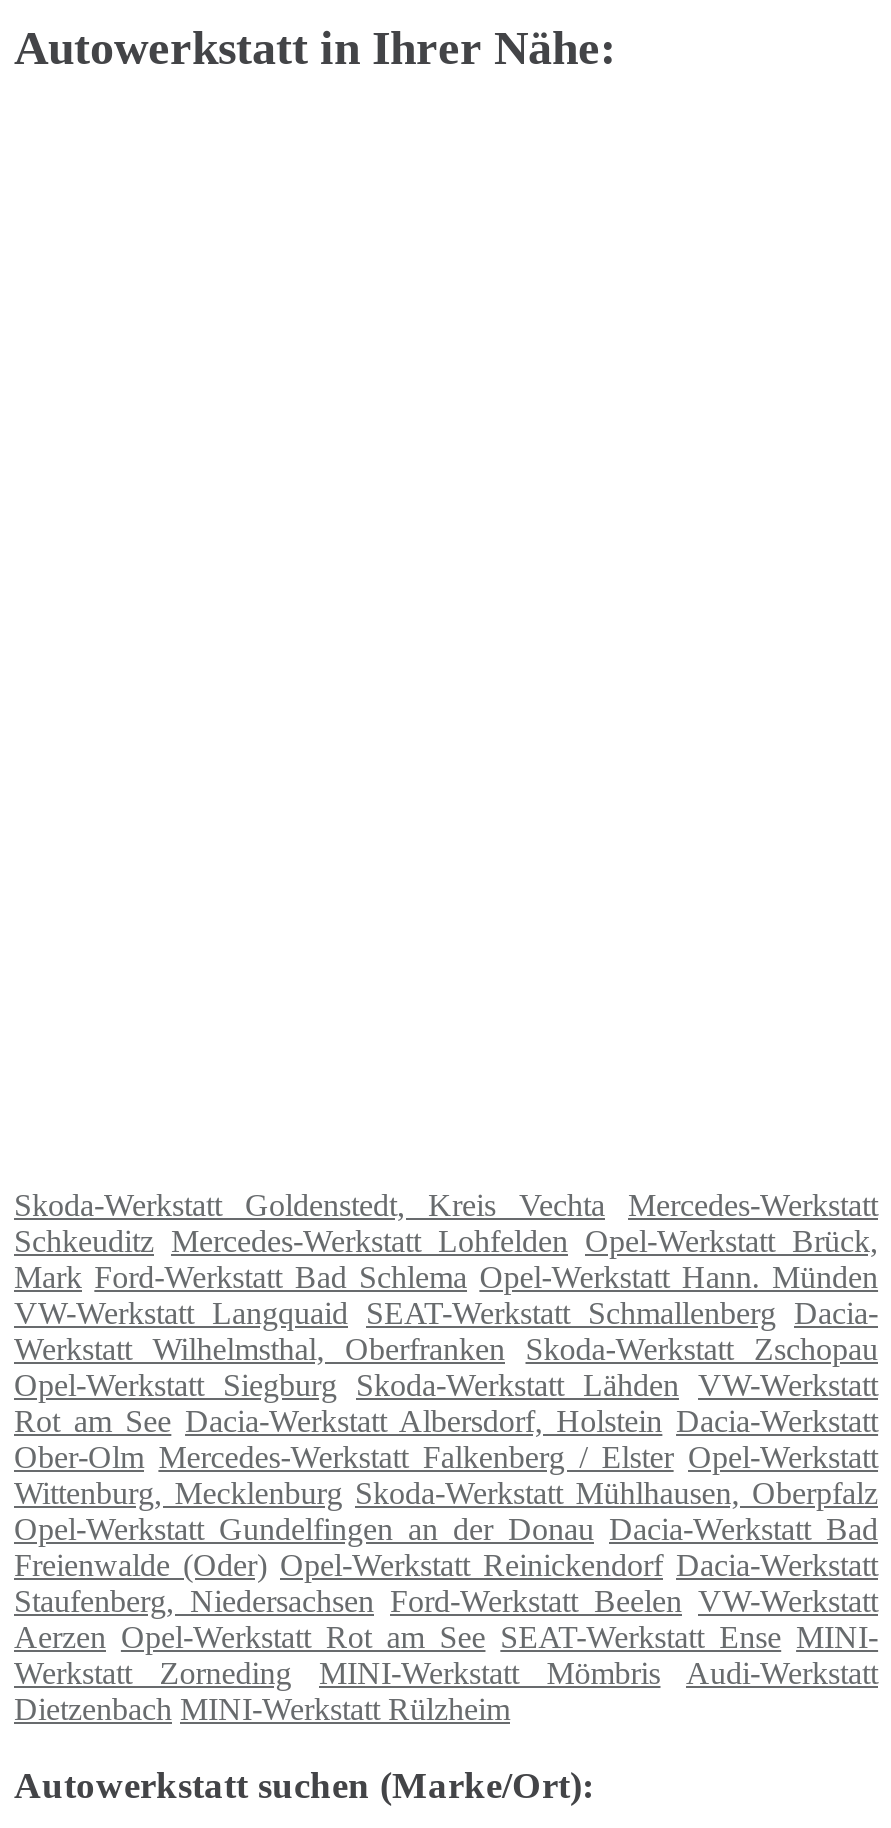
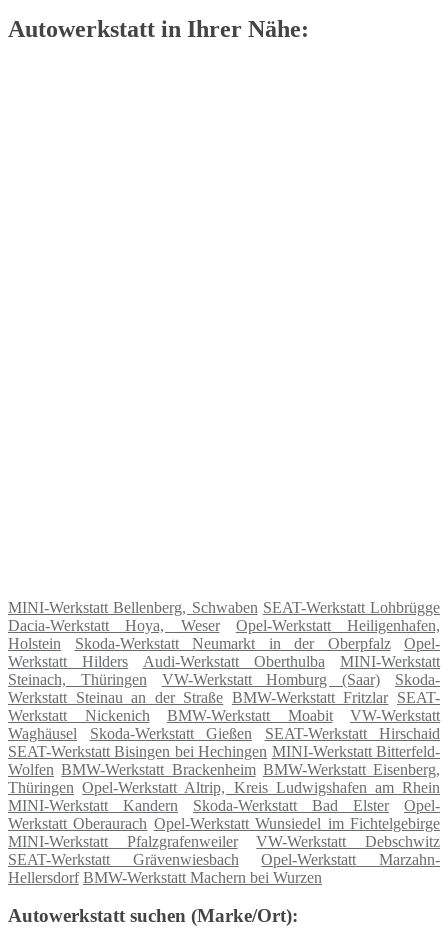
[14,1187,878,1725] Skoda-Werkstatt Goldenstedt, Kreis Vechta | Mercedes-Werkstatt | Schkeuditz Mercedes-Werkstatt Lohfelden Opel-Werkstatt Brück, | Mark Ford-Werkstatt Bad Schlema Opel-Werkstatt Hann. Münden | VW-Werkstatt Langquaid SEAT-Werkstatt Schmallenberg Dacia- | Werkstatt Wilhelmsthal, Oberfranken | Skoda-Werkstatt Zschopau | Opel-Werkstatt Siegburg Skoda-Werkstatt Lähden VW-Werkstatt | Rot am See Dacia-Werkstatt Albersdorf, Holstein Dacia-Werkstatt | Ober-Olm Mercedes-Werkstatt Falkenberg / Elster Opel-Werkstatt | Wittenburg, Mecklenburg Skoda-Werkstatt Mühlhausen, Oberpfalz | Opel-Werkstatt Gundelfingen an der Donau Dacia-Werkstatt Bad | Freienwalde (Oder) Opel-Werkstatt Reinickendorf Dacia-Werkstatt | Staufenberg, Niedersachsen Ford-Werkstatt Beelen VW-Werkstatt | Aerzen Opel-Werkstatt Rot am See SEAT-Werkstatt Ense MINI- | Werkstatt Zorneding | MINI-Werkstatt Mömbris | Audi-Werkstatt | Dietzenbach MINI-Werkstatt Rülzheim -> [8,598,440,885] MINI-Werkstatt Bellenberg, Schwaben SEAT-Werkstatt Lohbrügge | Dacia-Werkstatt Hoya, Weser | Opel-Werkstatt Heiligenhafen, | Holstein | Skoda-Werkstatt Neumarkt in der Oberpfalz | Opel- | Werkstatt Hilders | Audi-Werkstatt Oberthulba | MINI-Werkstatt | Steinach, Thüringen | VW-Werkstatt Homburg (Saar) | Skoda- | Werkstatt Steinau an der Straße BMW-Werkstatt Fritzlar SEAT- | Werkstatt Nickenich | BMW-Werkstatt Moabit | VW-Werkstatt | Waghäusel | Skoda-Werkstatt Gießen | SEAT-Werkstatt Hirschaid | SEAT-Werkstatt Bisingen bei Hechingen MINI-Werkstatt Bitterfeld- | Wolfen BMW-Werkstatt Brackenheim BMW-Werkstatt Eisenberg, | Thüringen Opel-Werkstatt Altrip, Kreis Ludwigshafen am Rhein | MINI-Werkstatt Kandern | Skoda-Werkstatt Bad Elster | Opel- | Werkstatt Oberaurach Opel-Werkstatt Wunsiedel im Fichtelgebirge | MINI-Werkstatt Pfalzgrafenweiler | VW-Werkstatt Debschwitz | SEAT-Werkstatt Grävenwiesbach | Opel-Werkstatt Marzahn- | Hellersdorf BMW-Werkstatt Machern bei Wurzen

